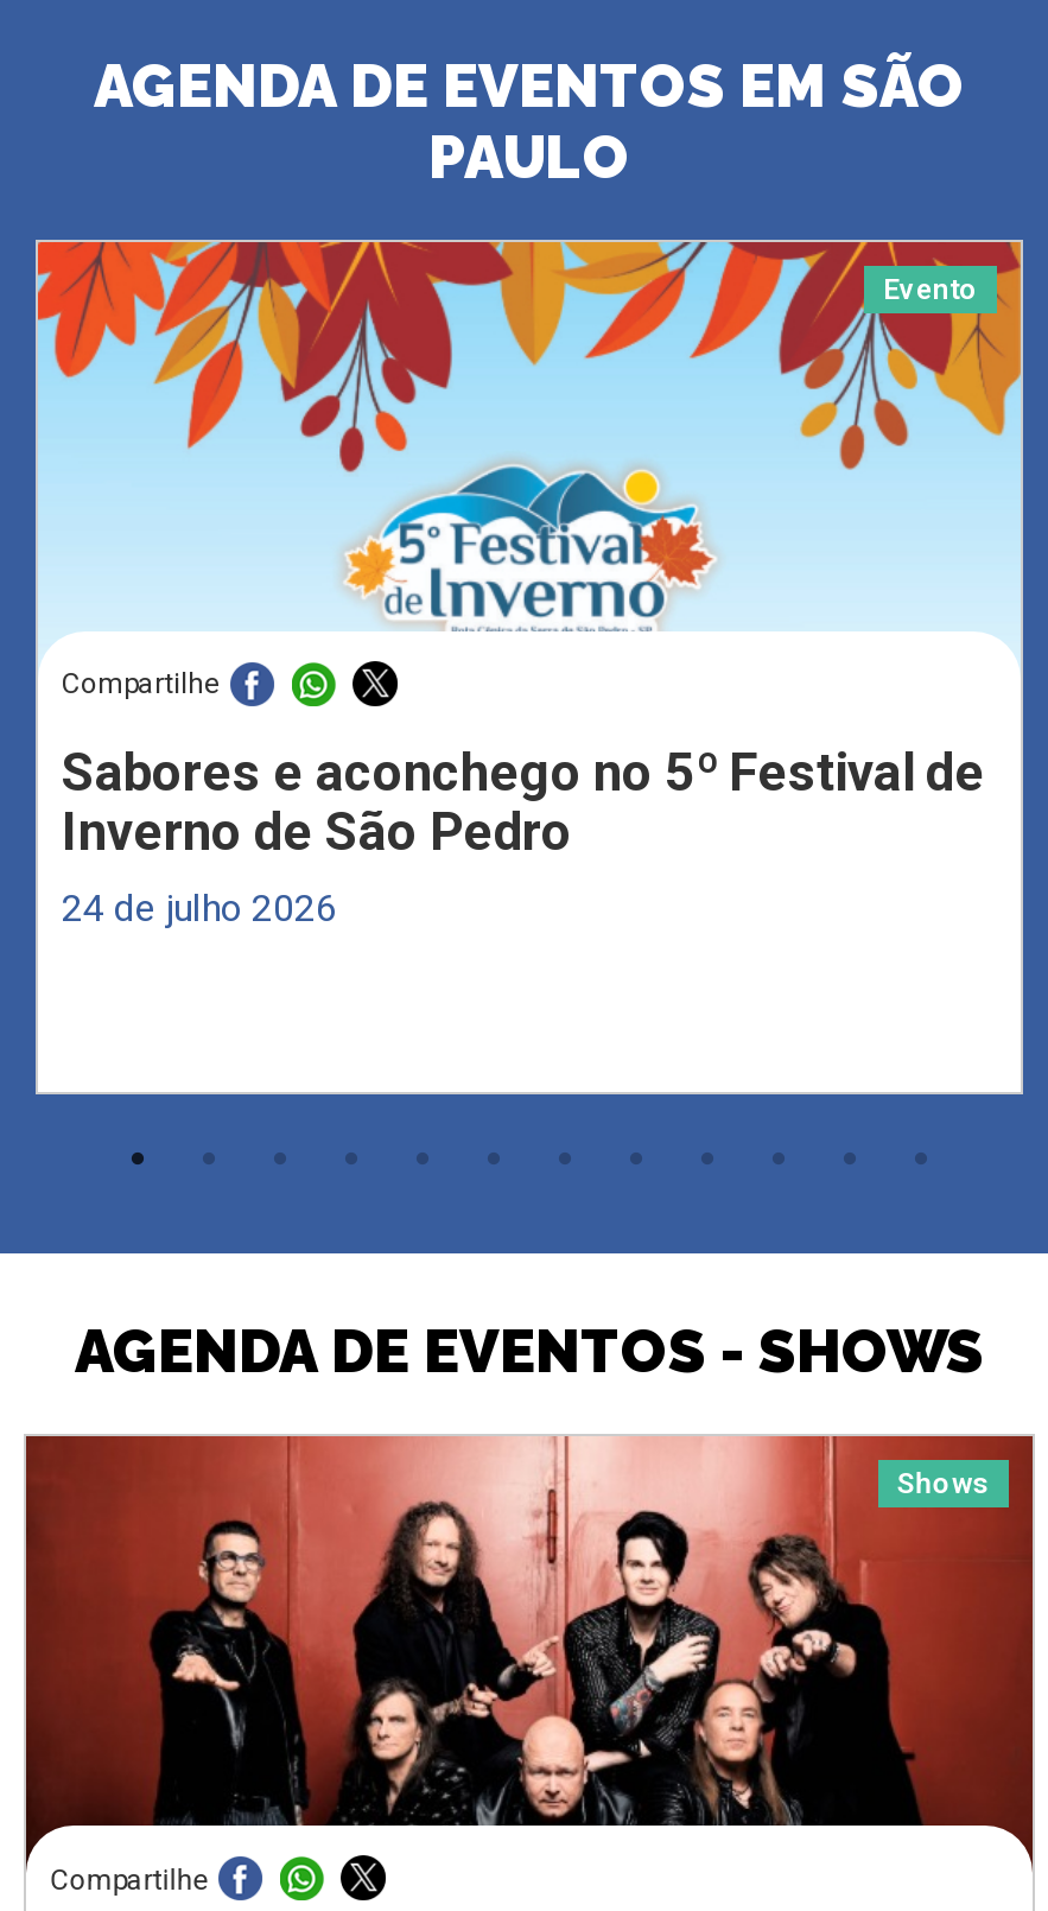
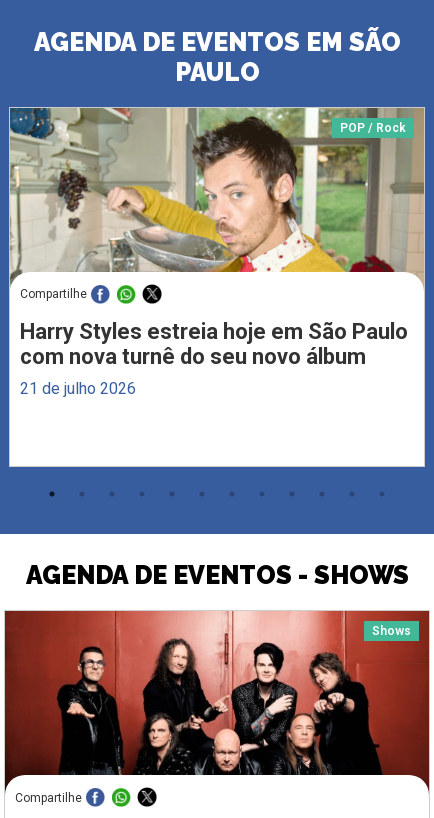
[36,240,1023,660] [image] | Evento -> [9,107,425,287] [image] | POP / Rock
[62,744,985,931] Sabores e aconchego no 5º Festival de | Inverno de São Pedro | 24 de julho 2026 -> [20,319,408,398] Harry Styles estreia hoje em São Paulo | com nova turnê do seu novo álbum | 21 de julho 2026

